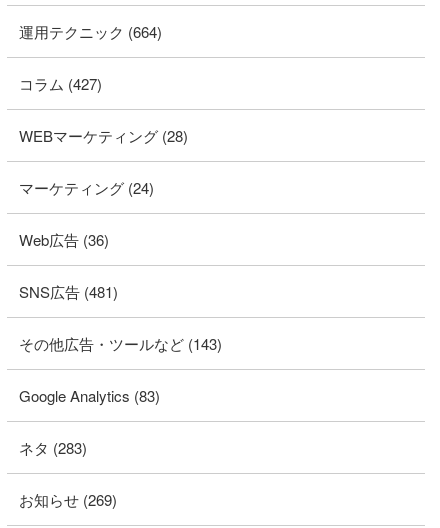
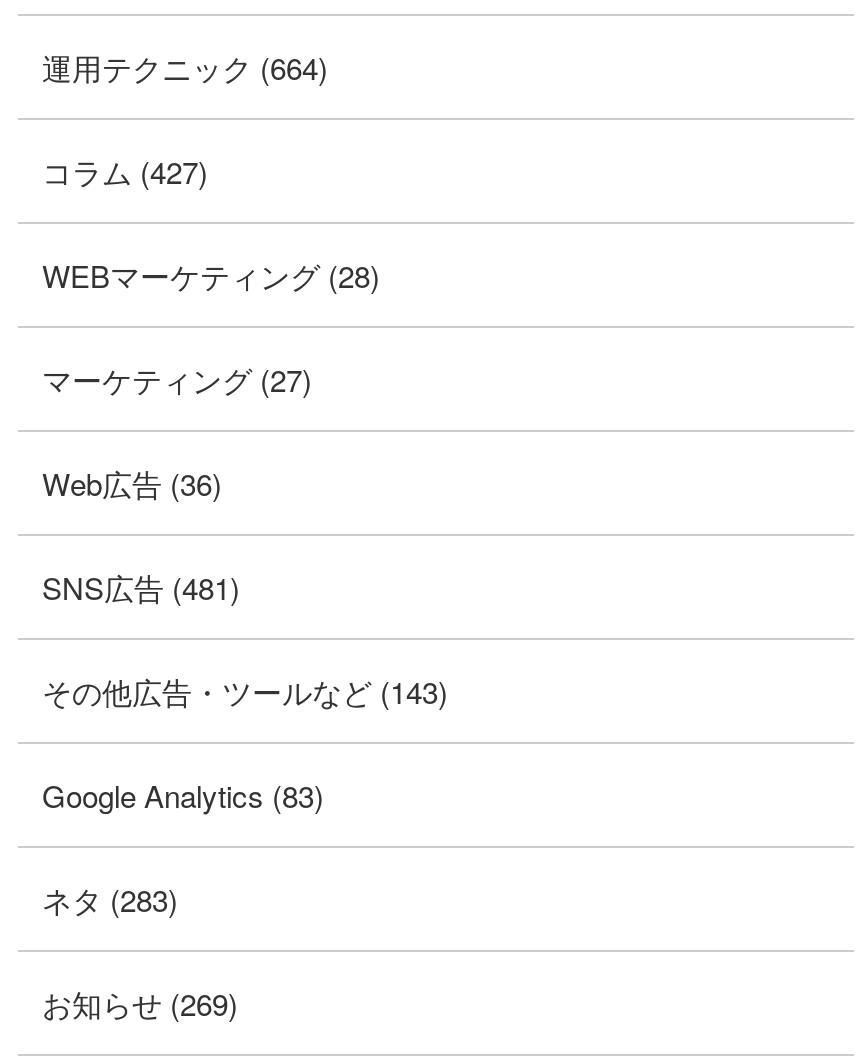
[19,176,154,197] マーケティング (24) -> [42,357,312,399] マーケティング (27)

